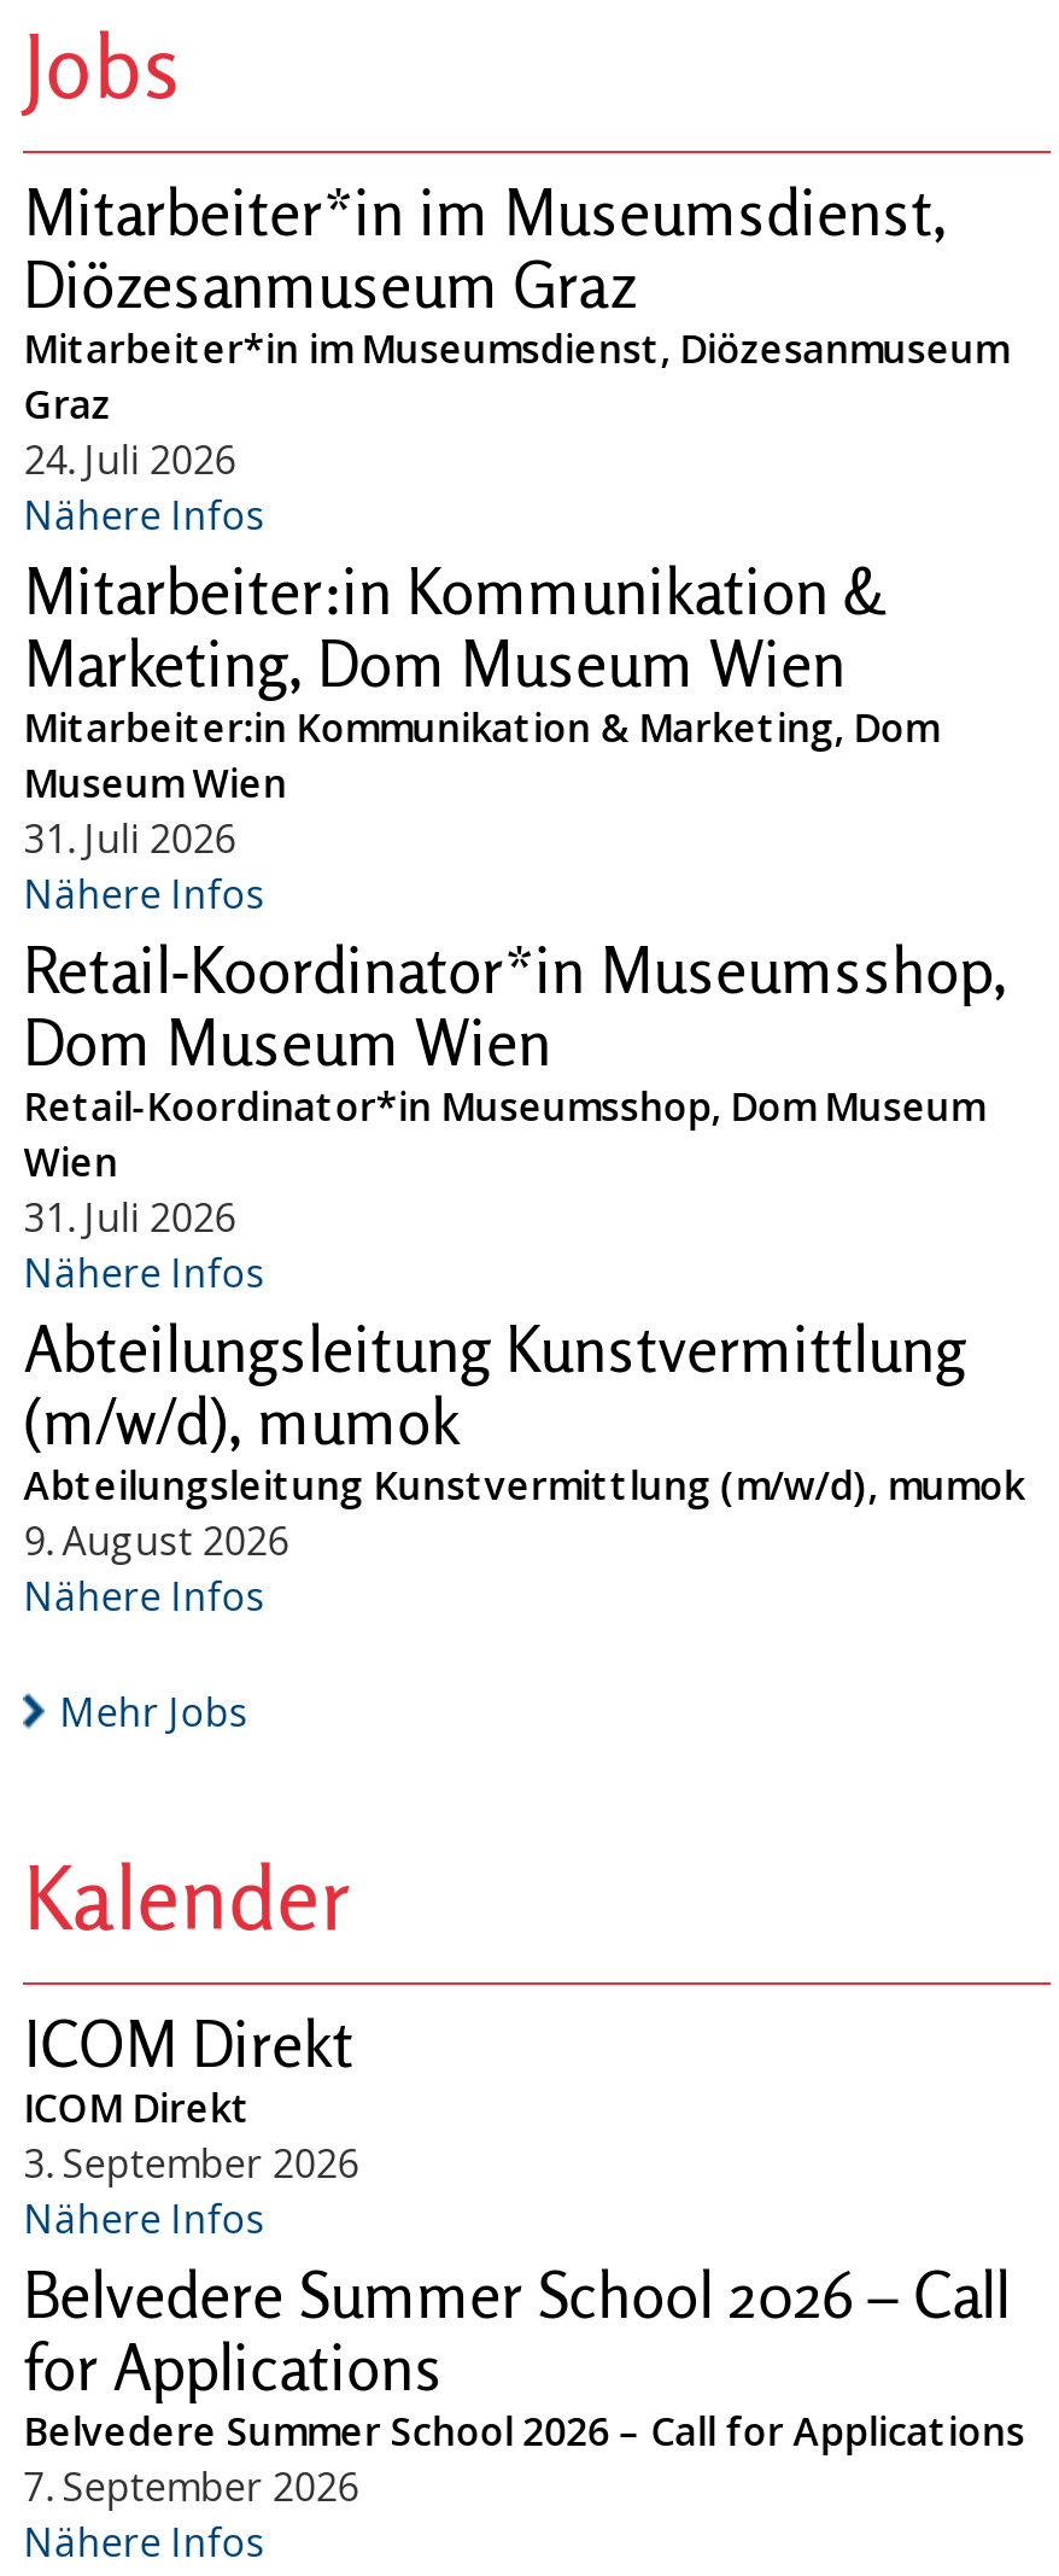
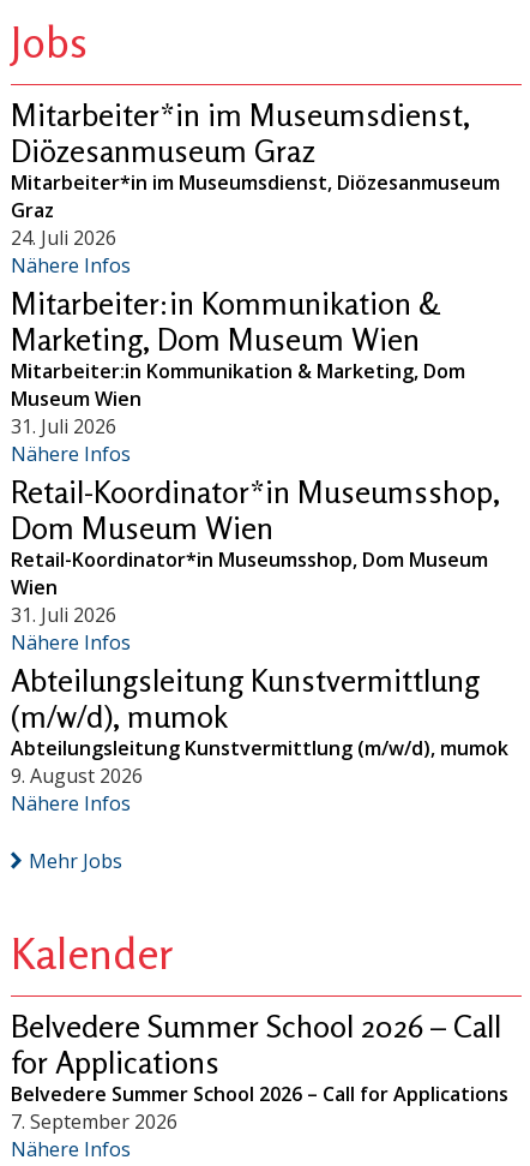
[23,2007,359,2246] ICOM Direkt | ICOM Direkt | 3. September 2026 | Nähere Infos -> none

